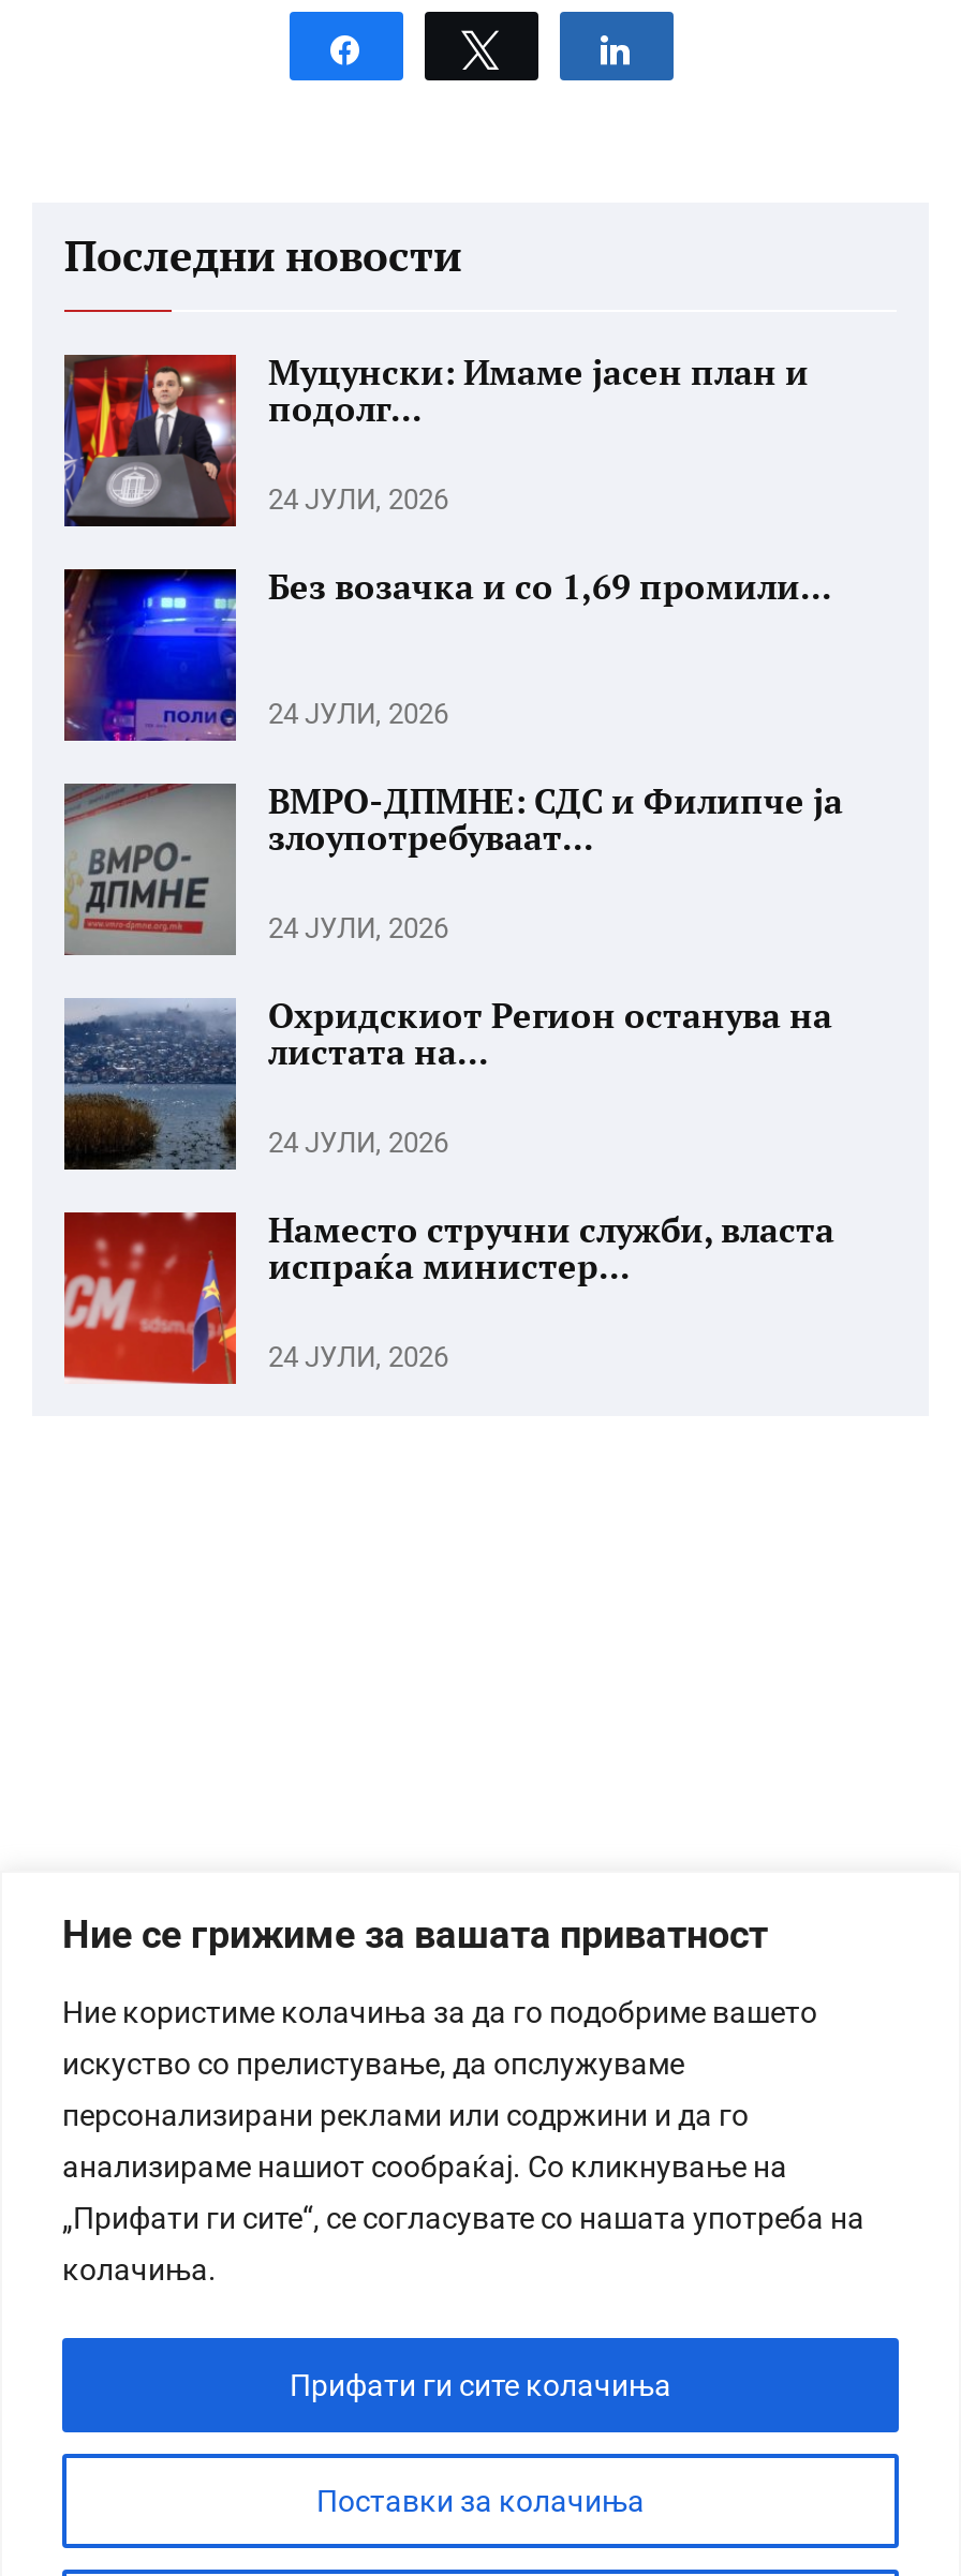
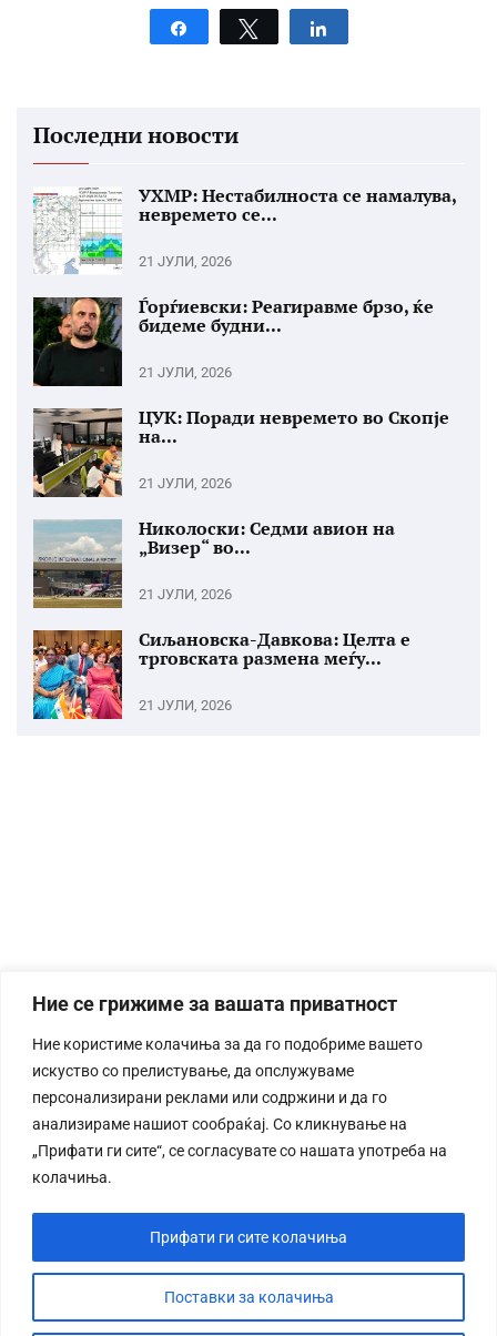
[62,348,809,528] [image] | Муцунски: Имаме јасен план и | подолг... -> [32,183,456,275] [image] | УХМР: Нестабилноста се намалува, | невремето се...
[268,483,448,516] 24 ЈУЛИ, 2026 -> [139,253,232,270] 21 ЈУЛИ, 2026
[62,563,832,743] [image] | Без возачка и со 1,69 промили... -> [32,294,434,387] [image] | Ѓорѓиевски: Реагиравме брзо, ќе | бидеме будни...
[268,698,448,730] 24 ЈУЛИ, 2026 -> [139,364,232,381] 21 ЈУЛИ, 2026
[62,777,843,957] [image] | ВМРО-ДПМНЕ: СДС и Филипче ја | злоупотребуваат... -> [32,405,449,497] [image] | ЦУК: Поради невремето во Скопје | на...
[268,912,448,944] 24 ЈУЛИ, 2026 -> [139,475,232,492] 21 ЈУЛИ, 2026
[62,992,832,1172] [image] | Охридскиот Регион останува на | листата на... -> [32,516,395,609] [image] | Николоски: Седми авион на | „Визер“ во...
[268,1127,448,1159] 24 ЈУЛИ, 2026 -> [139,586,232,603] 21 ЈУЛИ, 2026
[62,1206,834,1384] [image] | Наместо стручни служби, власта | испраќа министер... -> [32,627,410,720] [image] | Сиљановска-Давкова: Целта е | трговската размена меѓу...
[268,1341,448,1373] 24 ЈУЛИ, 2026 -> [139,697,232,713] 21 ЈУЛИ, 2026

